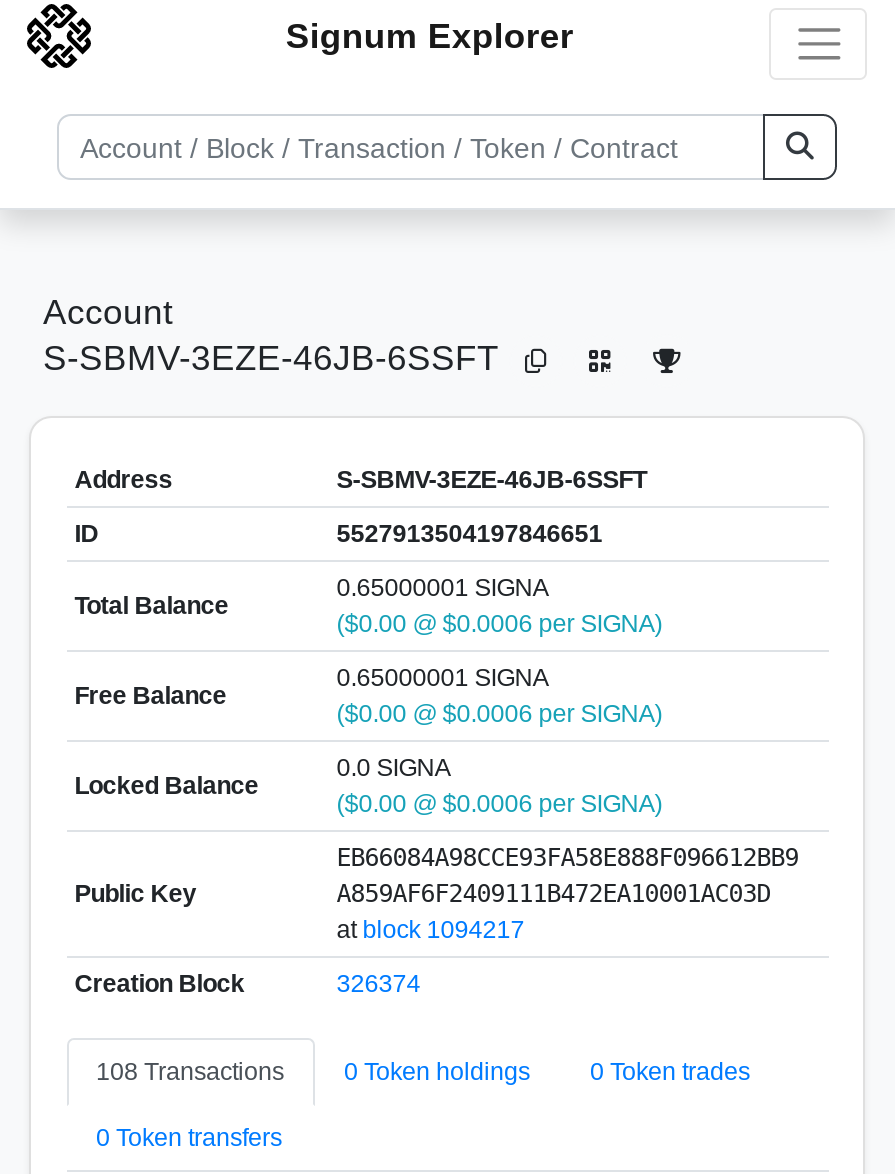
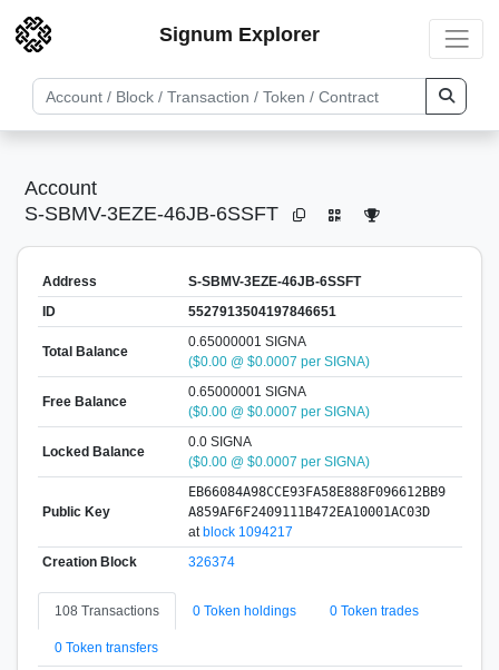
[336,609,662,637] ($0.00 @ $0.0006 per SIGNA) -> [188,353,369,369] ($0.00 @ $0.0007 per SIGNA)
[336,699,662,727] ($0.00 @ $0.0006 per SIGNA) -> [188,403,369,419] ($0.00 @ $0.0007 per SIGNA)
[336,789,662,817] ($0.00 @ $0.0006 per SIGNA) -> [188,454,369,469] ($0.00 @ $0.0007 per SIGNA)

